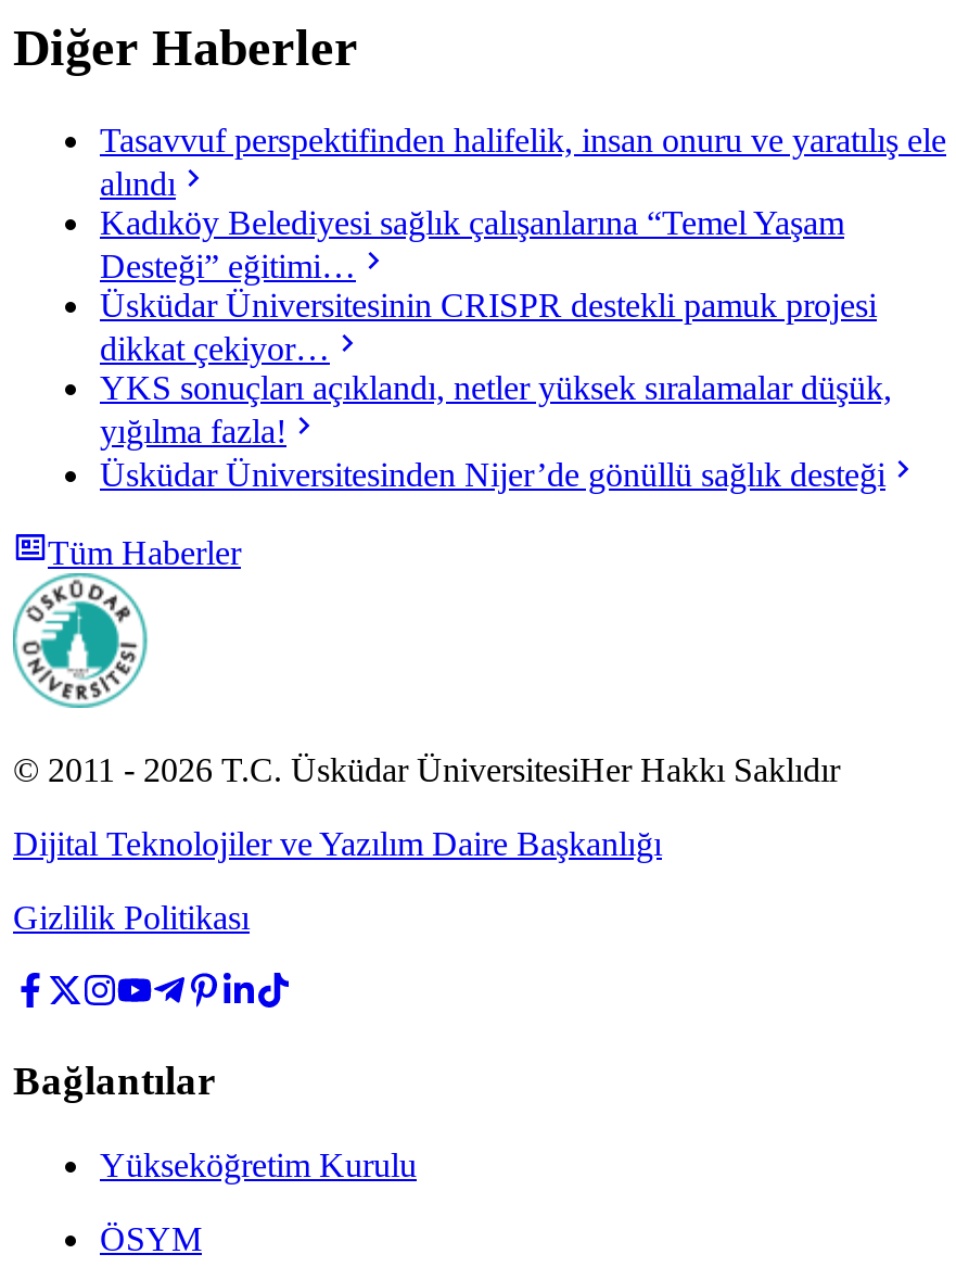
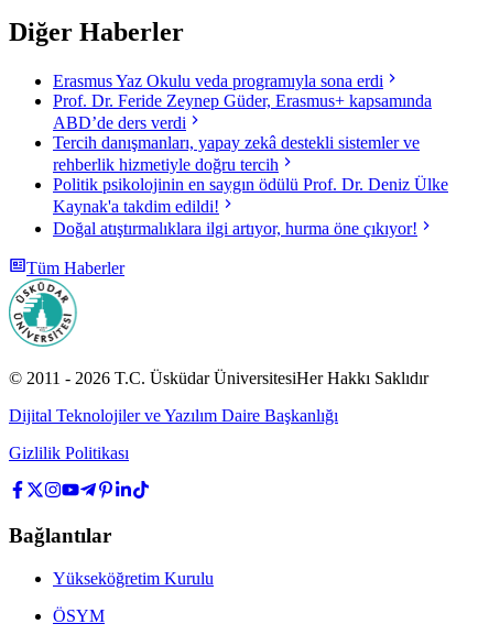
[100,122,946,493] Tasavvuf perspektifinden halifelik, insan onuru ve yaratılış ele | alındı | Kadıköy Belediyesi sağlık çalışanlarına “Temel Yaşam | Desteği” eğitimi… | Üsküdar Üniversitesinin CRISPR destekli pamuk projesi | dikkat çekiyor… | YKS sonuçları açıklandı, netler yüksek sıralamalar düşük, | yığılma fazla! | Üsküdar Üniversitesinden Nijer’de gönüllü sağlık desteği -> [53,72,448,238] Erasmus Yaz Okulu veda programıyla sona erdi | Prof. Dr. Feride Zeynep Güder, Erasmus+ kapsamında | ABD’de ders verdi | Tercih danışmanları, yapay zekâ destekli sistemler ve | rehberlik hizmetiyle doğru tercih | Politik psikolojinin en saygın ödülü Prof. Dr. Deniz Ülke | Kaynak'a takdim edildi! | Doğal atıştırmalıklara ilgi artıyor, hurma öne çıkıyor!

